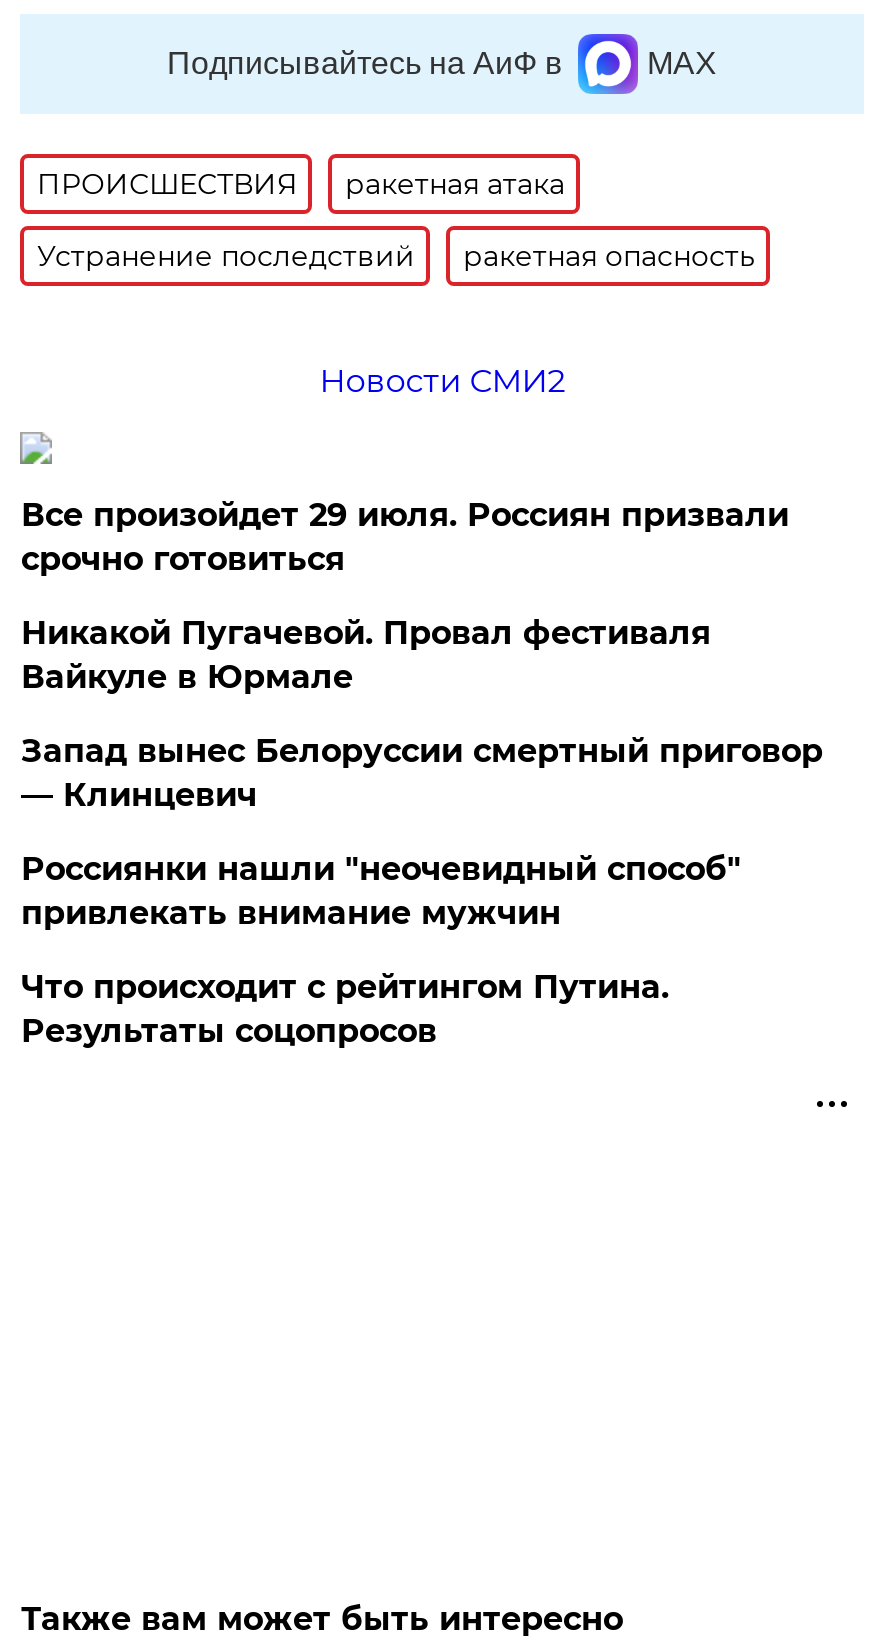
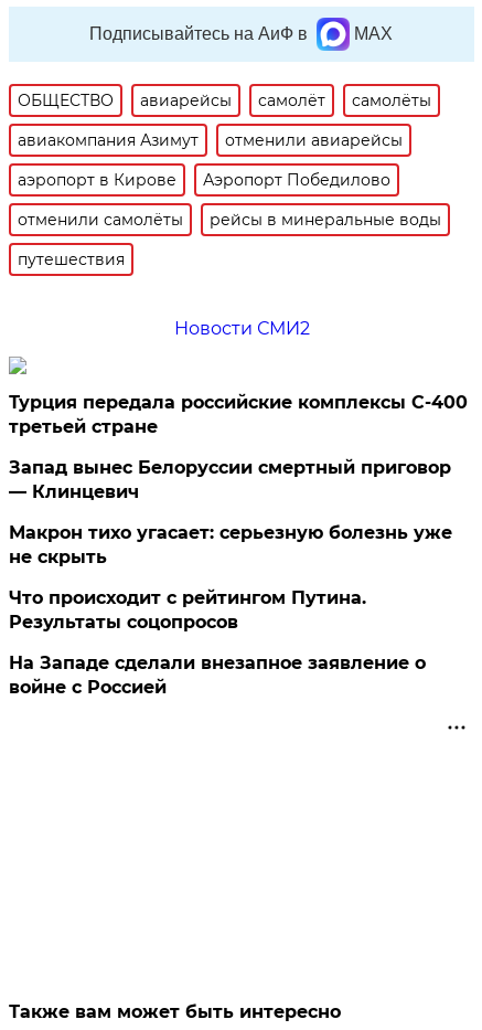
[37,166,755,274] ПРОИСШЕСТВИЯ | ракетная атака | Устранение последствий | ракетная опасность -> [18,91,442,269] ОБЩЕСТВО | авиарейсы | самолёт | самолёты | авиакомпания Азимут | отменили авиарейсы | аэропорт в Кирове | Аэропорт Победилово | отменили самолёты | рейсы в минеральные воды | путешествия
[21,496,789,696] Все произойдет 29 июля. Россиян призвали | срочно готовиться | Никакой Пугачевой. Провал фестиваля | Вайкуле в Юрмале -> [9,392,468,437] Турция передала российские комплексы С-400 | третьей стране
[21,850,741,932] Россиянки нашли "неочевидный способ" | привлекать внимание мужчин -> [9,522,453,567] Макрон тихо угасает: серьезную болезнь уже | не скрыть
none -> [9,652,426,698] На Западе сделали внезапное заявление о | войне с Россией

